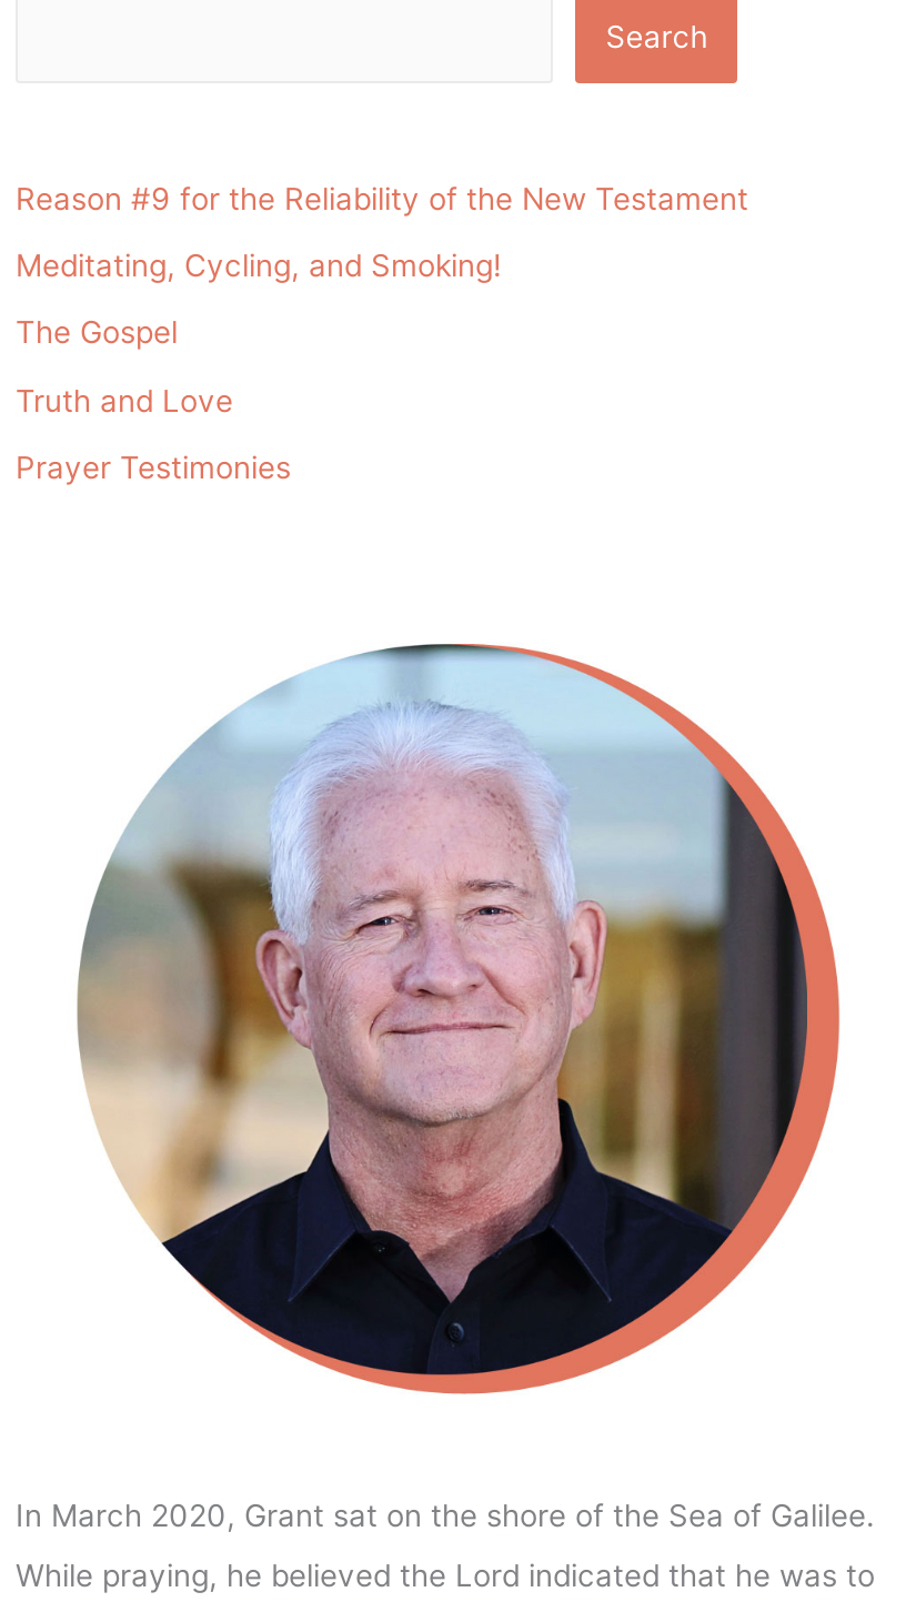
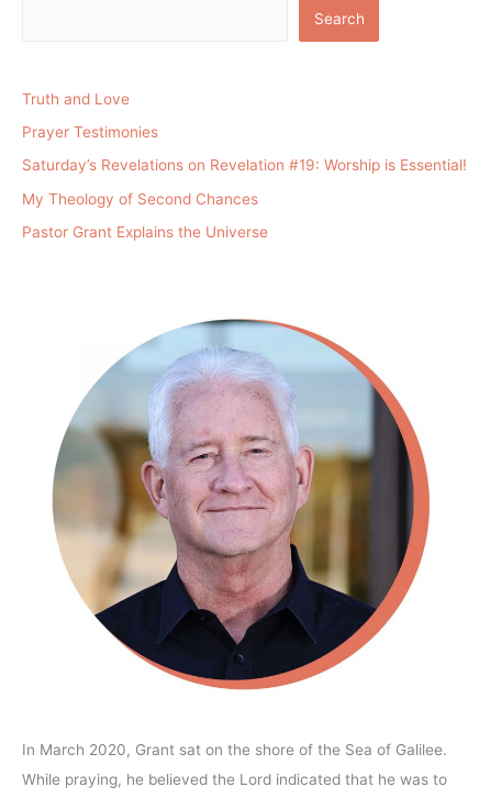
[16,180,748,351] Reason #9 for the Reliability of the New Testament | Meditating, Cycling, and Smoking! | The Gospel -> none
moved [16,383,291,486] -> [22,90,158,141]: Truth and Love | Prayer Testimonies
none -> [22,157,467,241] Saturday’s Revelations on Revelation #19: Worship is Essential! | My Theology of Second Chances | Pastor Grant Explains the Universe

